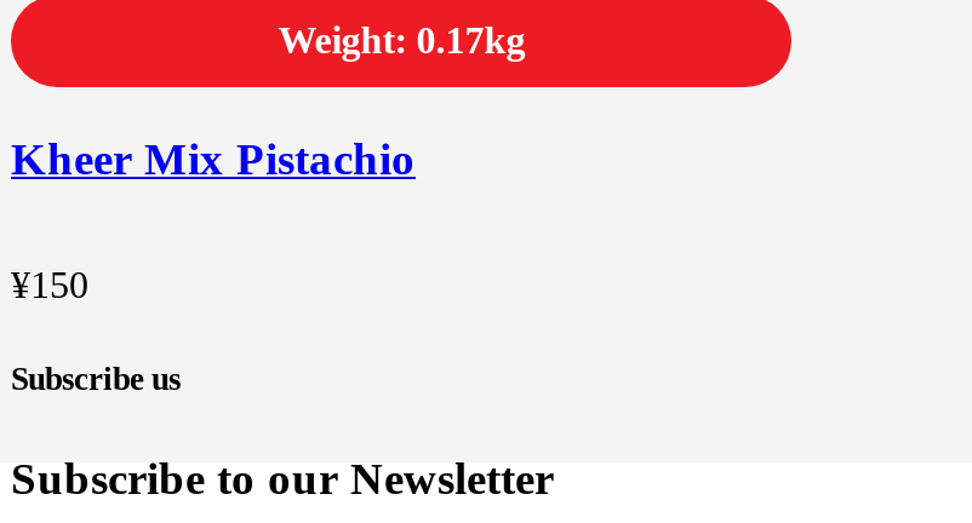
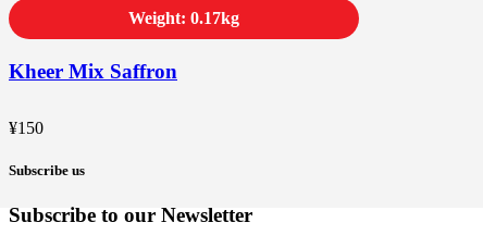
[11,133,416,184] Kheer Mix Pistachio -> [9,60,177,82] Kheer Mix Saffron

